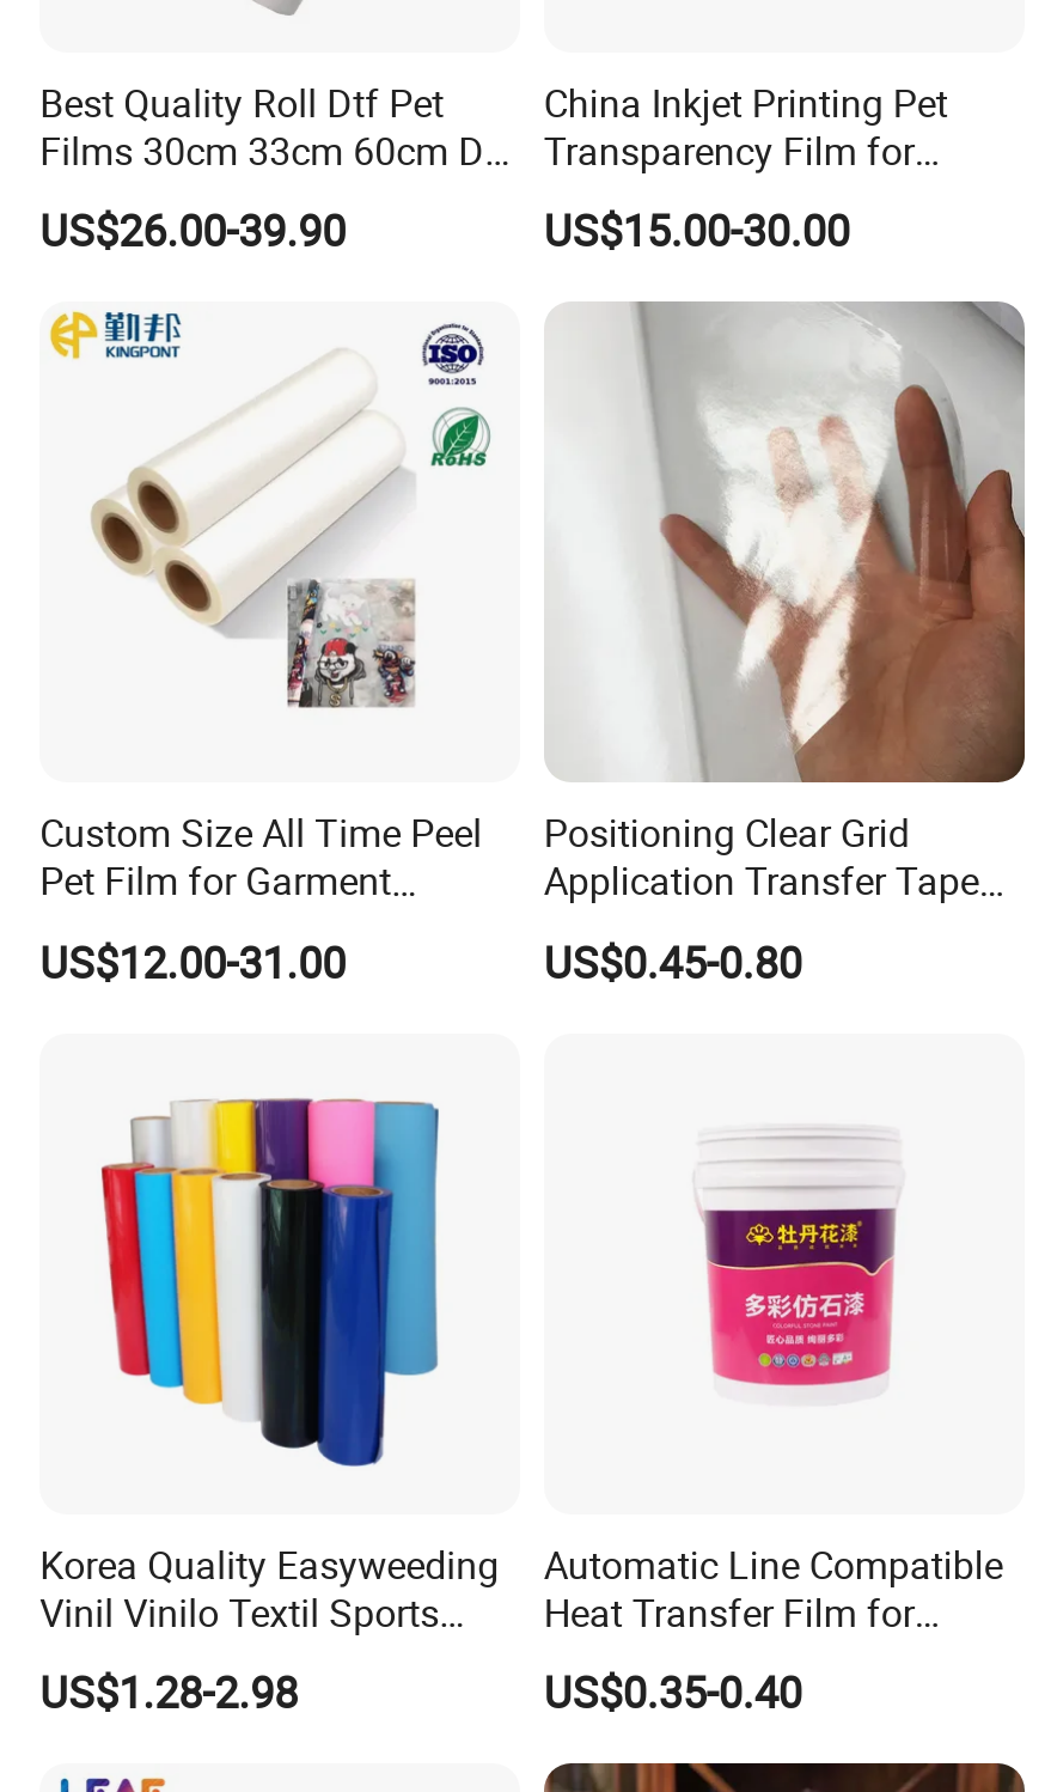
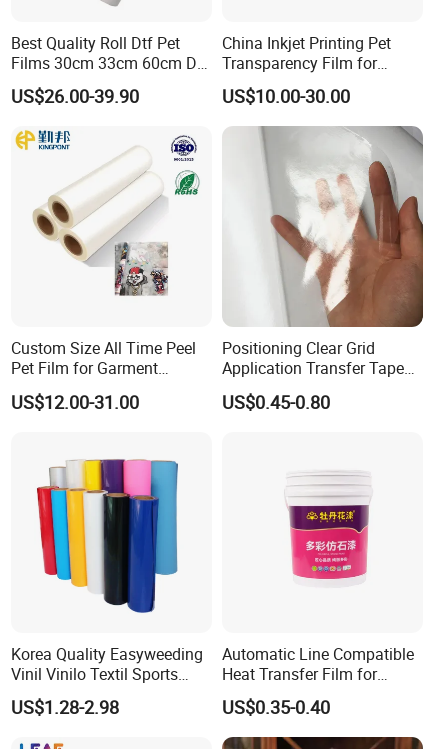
[544,202,850,259] US$15.00-30.00 -> [222,84,350,108] US$10.00-30.00

